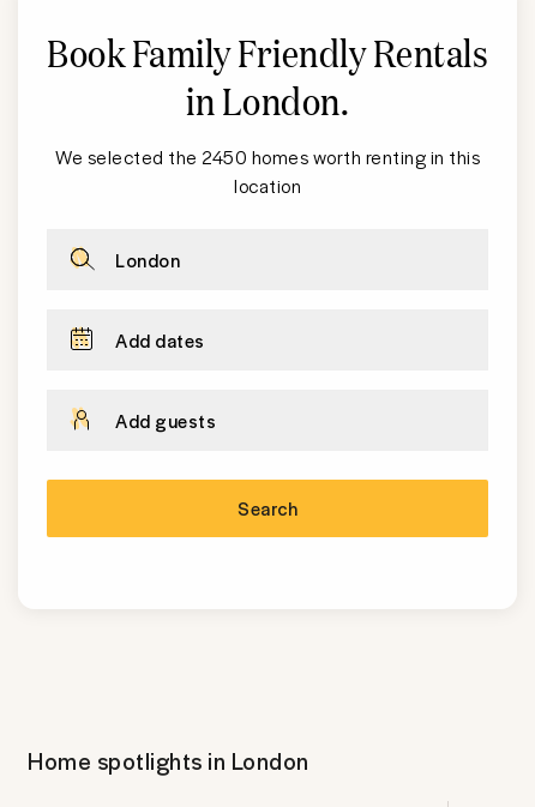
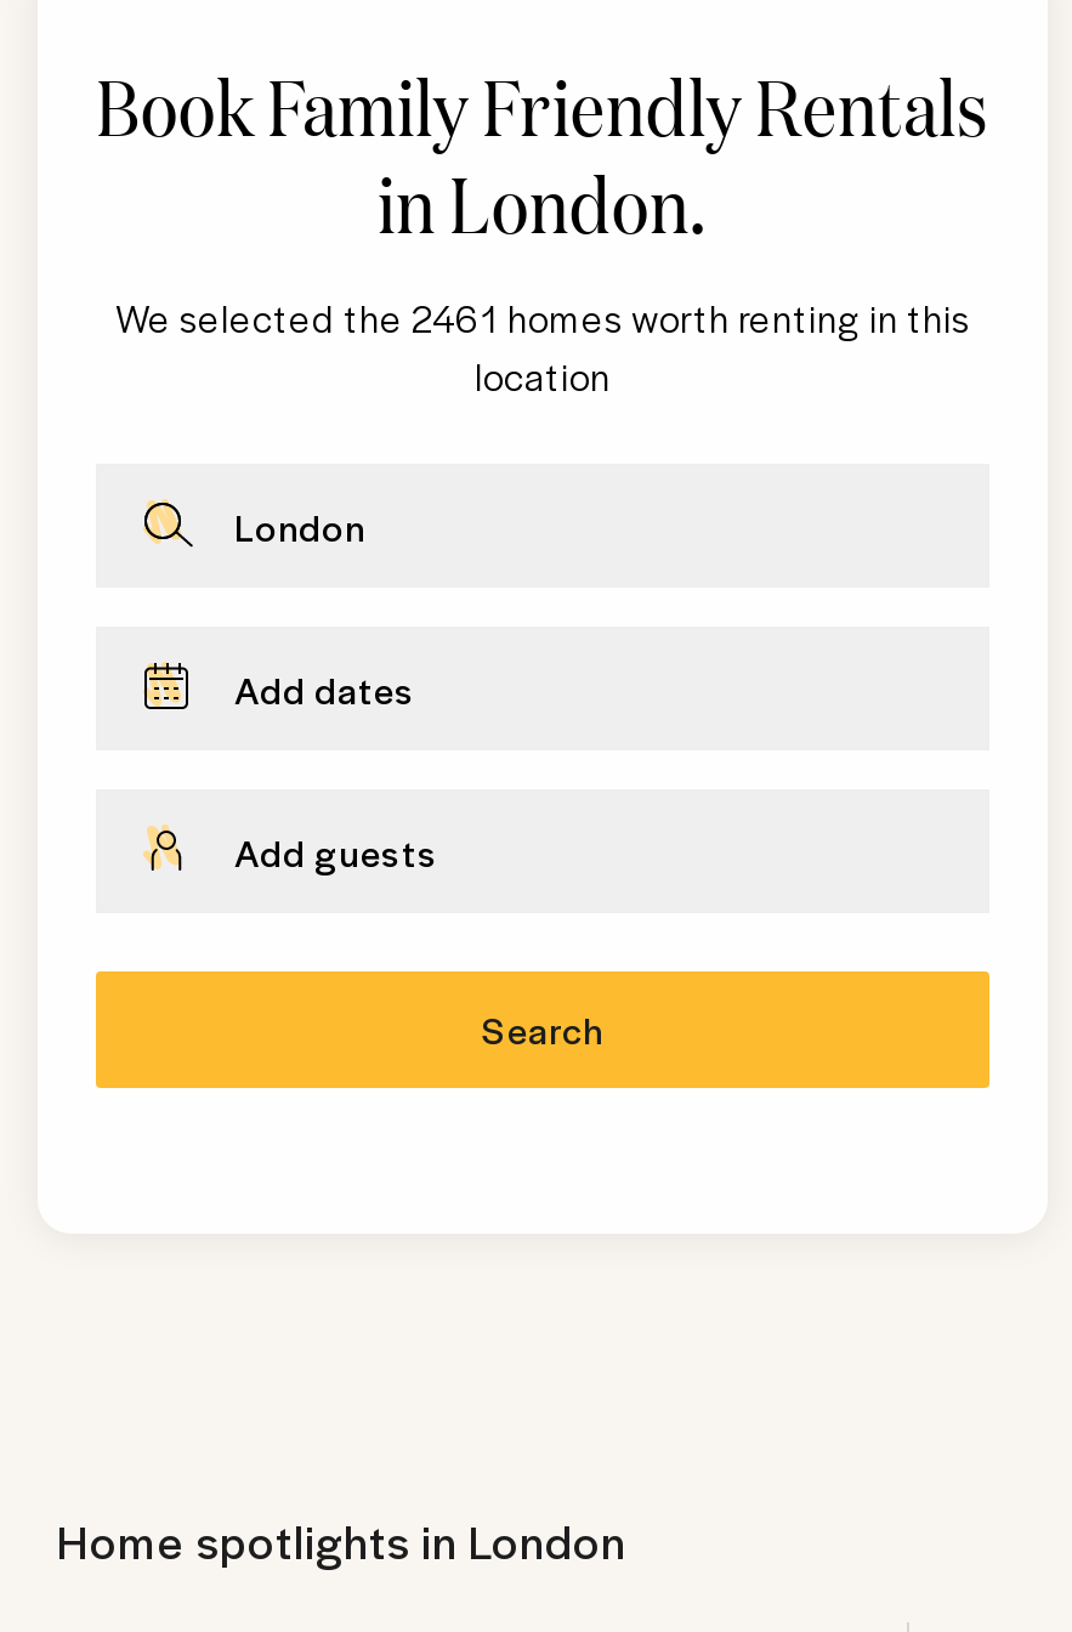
[55,144,480,170] We selected the 2450 homes worth renting in this -> [115,291,970,345] We selected the 2461 homes worth renting in this

